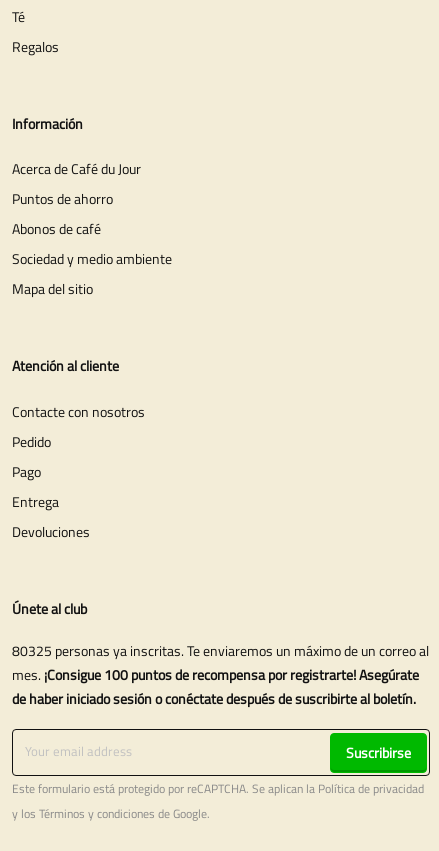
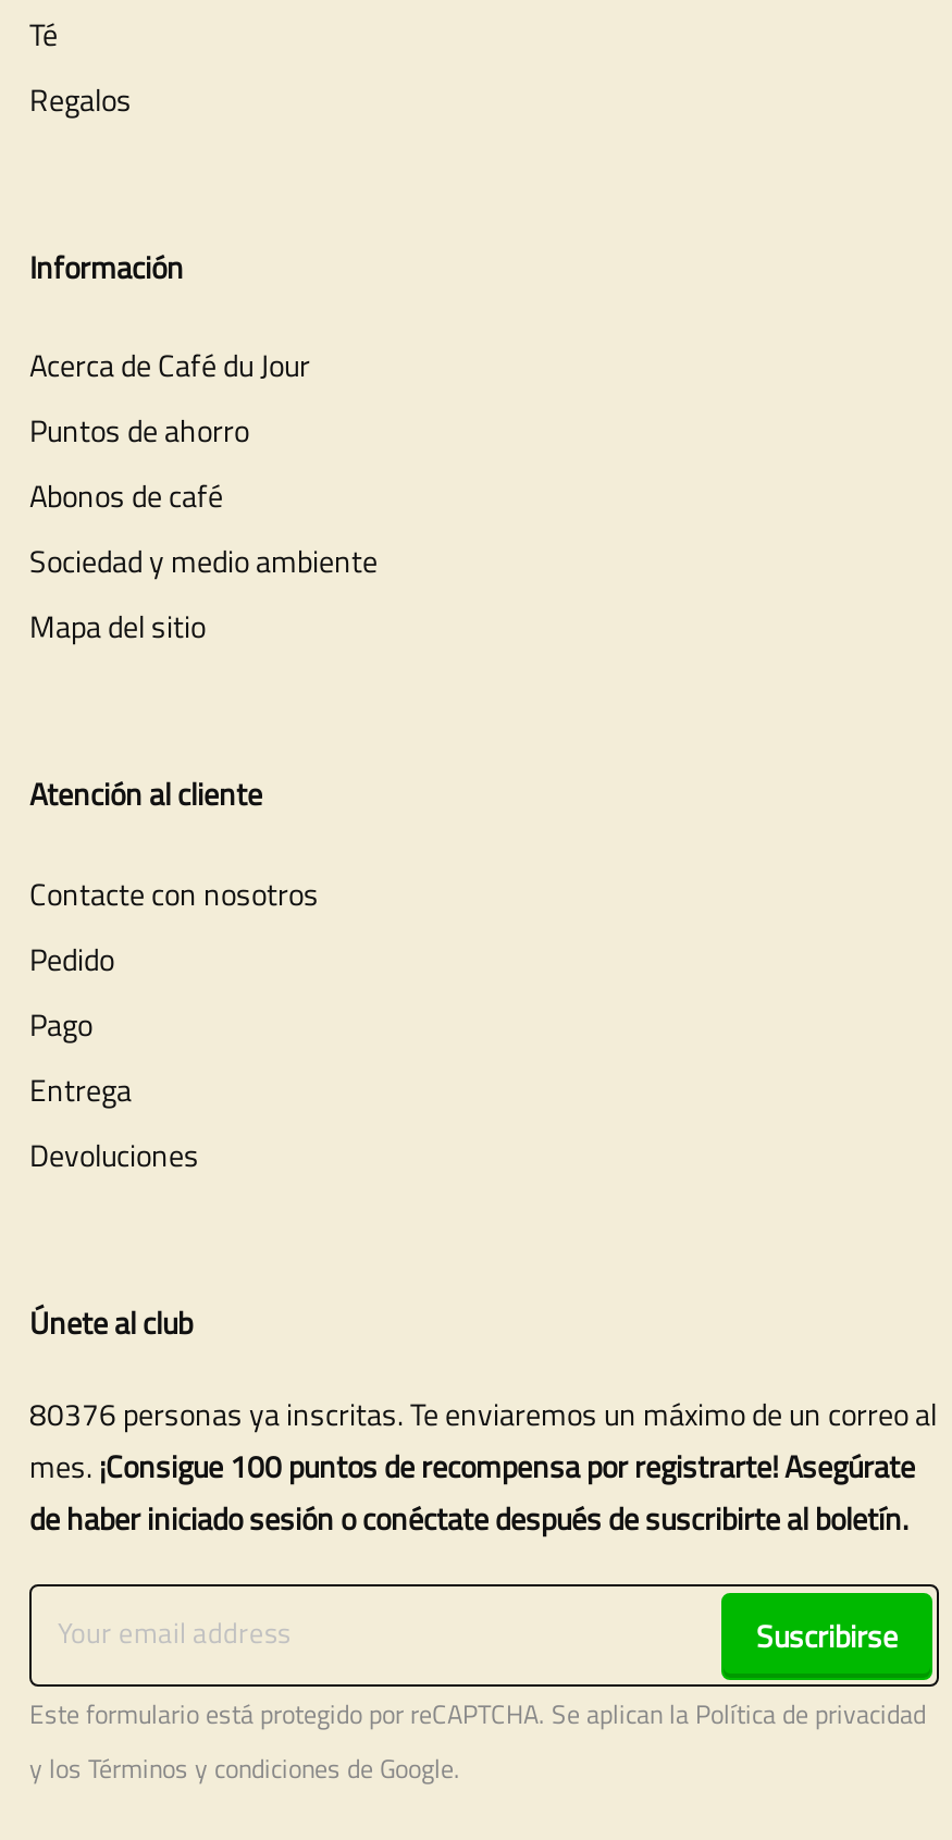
[12,640,429,661] 80325 personas ya inscritas. Te enviaremos un máximo de un correo al -> [29,1390,937,1436] 80376 personas ya inscritas. Te enviaremos un máximo de un correo al

